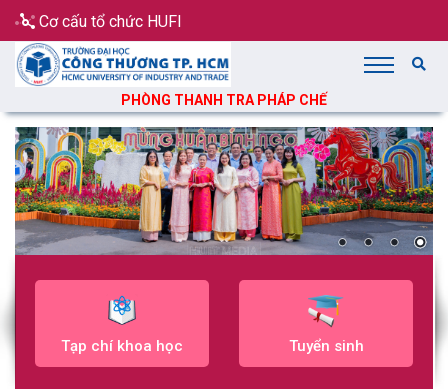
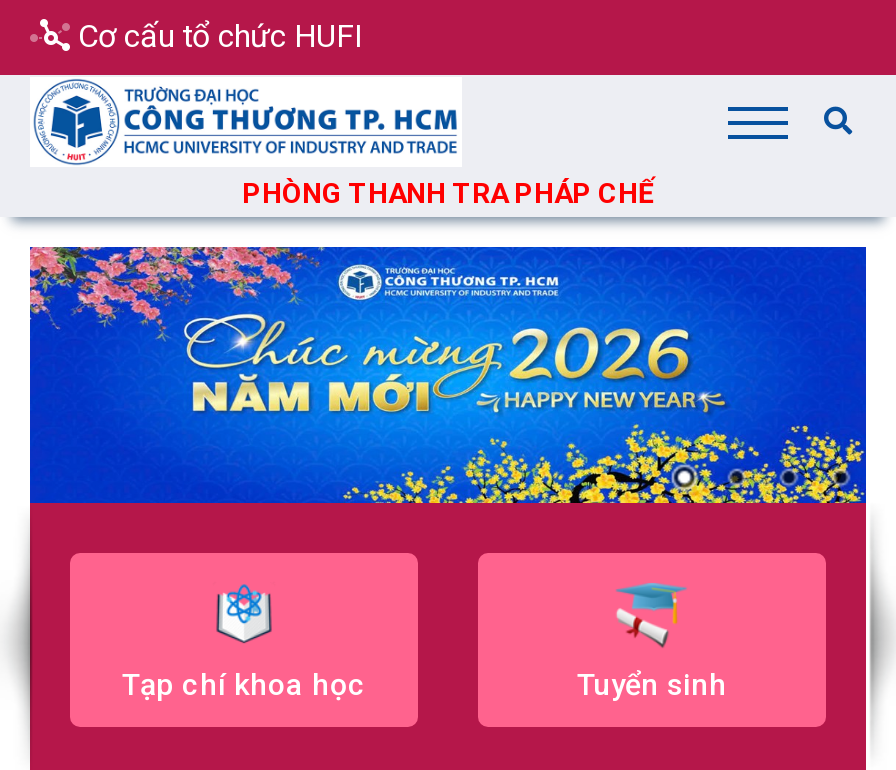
[14,126,434,256] [image] -> [28,245,868,505] [image]

